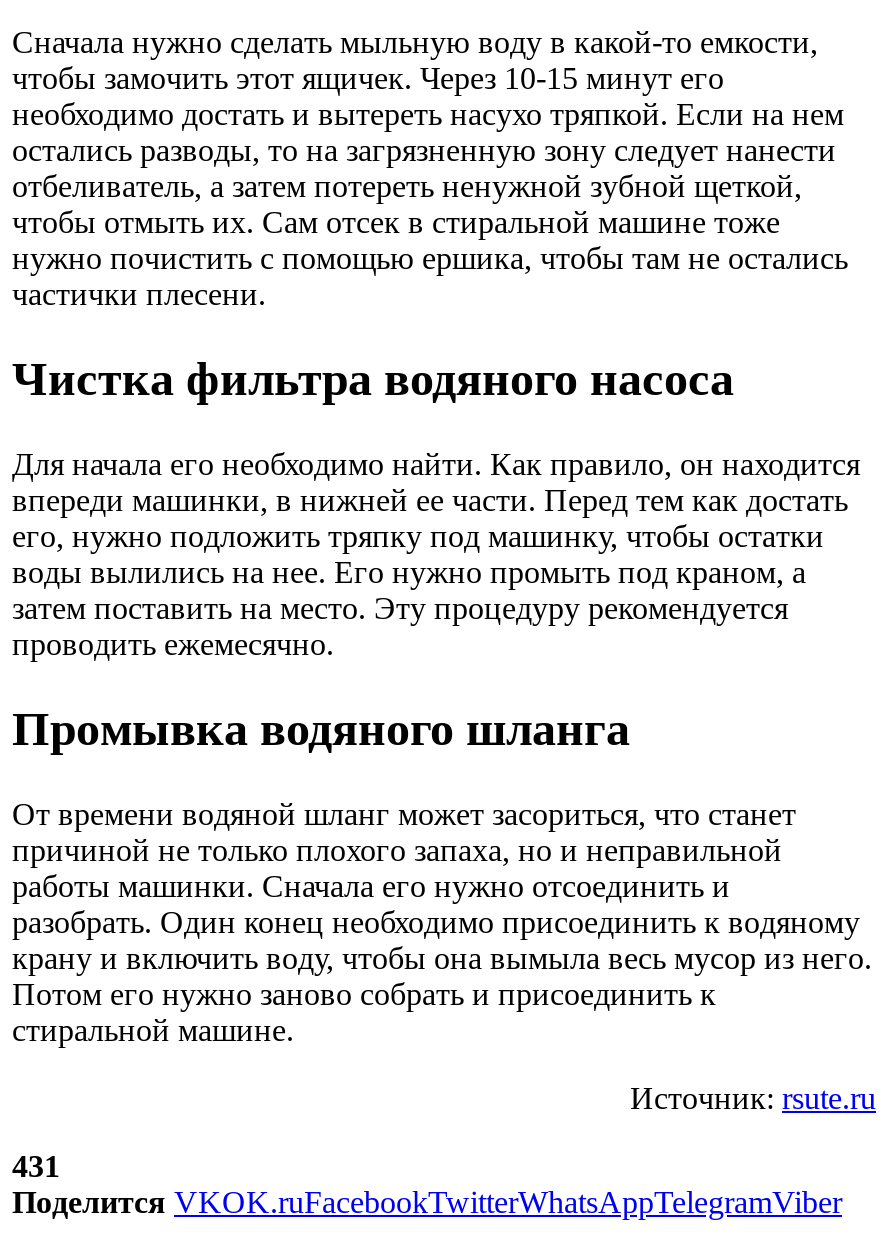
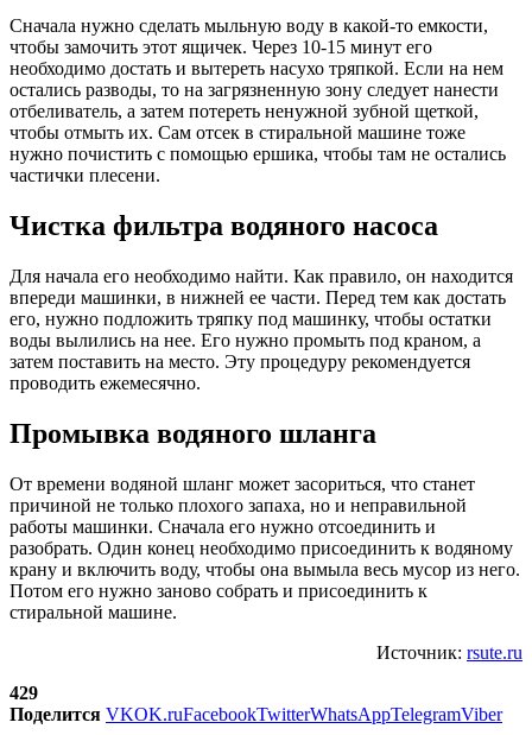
[12,1149,60,1183] 431 -> [9,683,38,703] 429

